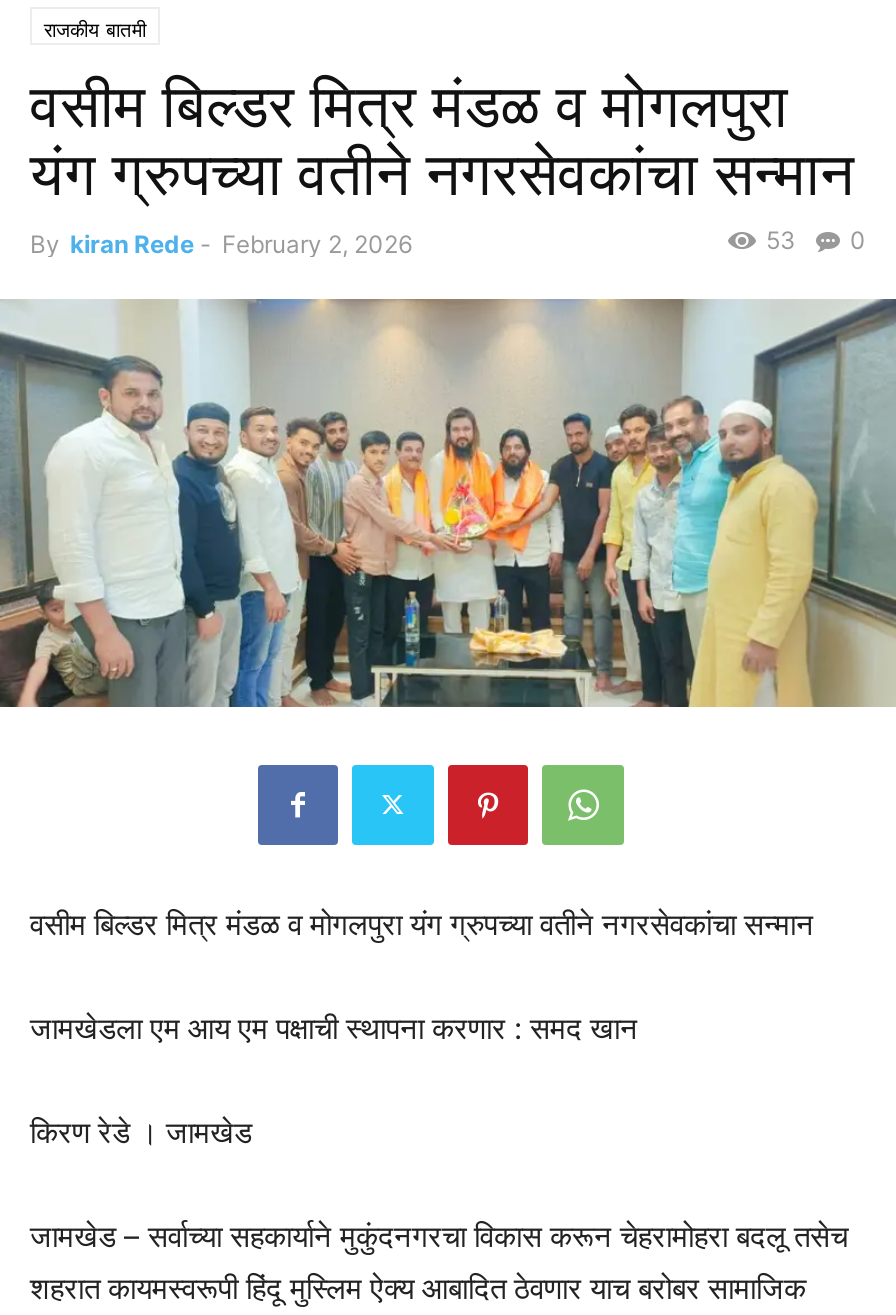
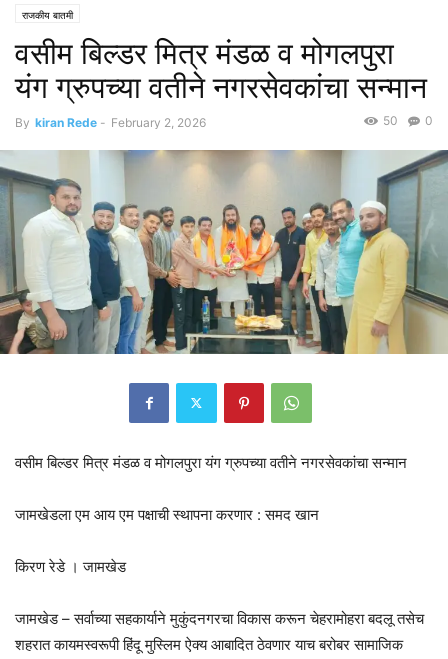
[766,225,866,255] 53 0 -> [383,113,433,128] 50 0

